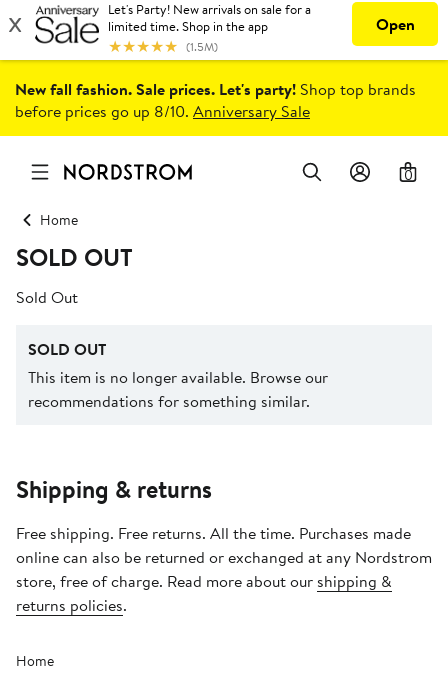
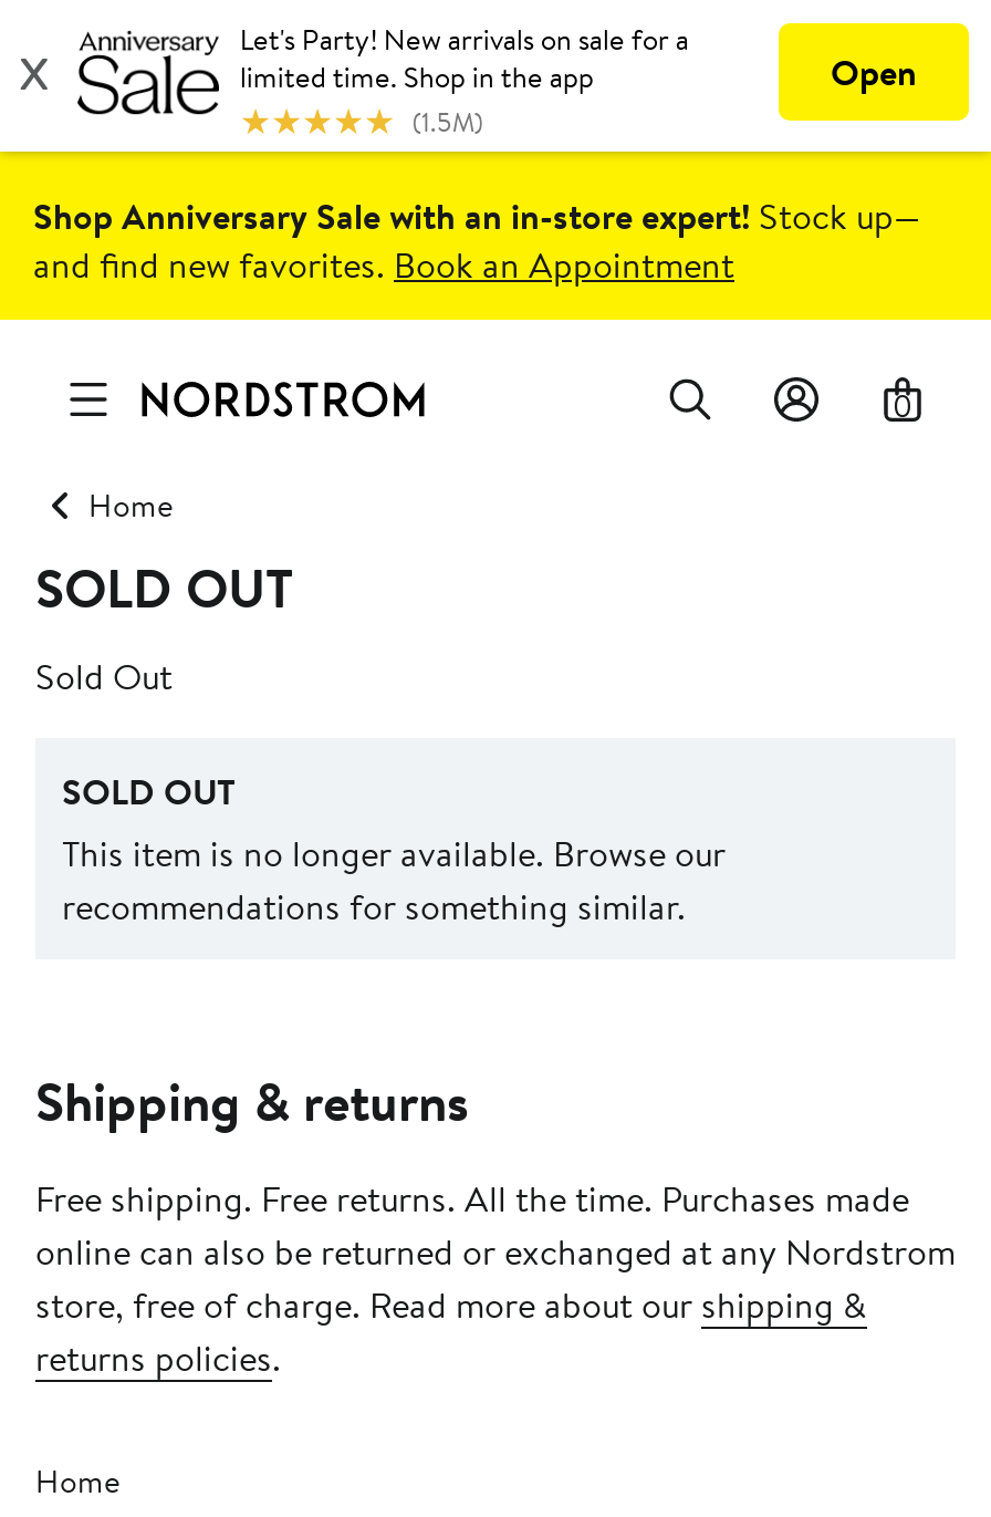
[15,78,416,122] New fall fashion. Sale prices. Let's party! Shop top brands | before prices go up 8/10. Anniversary Sale -> [33,192,920,289] Shop Anniversary Sale with an in-store expert! Stock up— | and find new favorites. Book an Appointment

